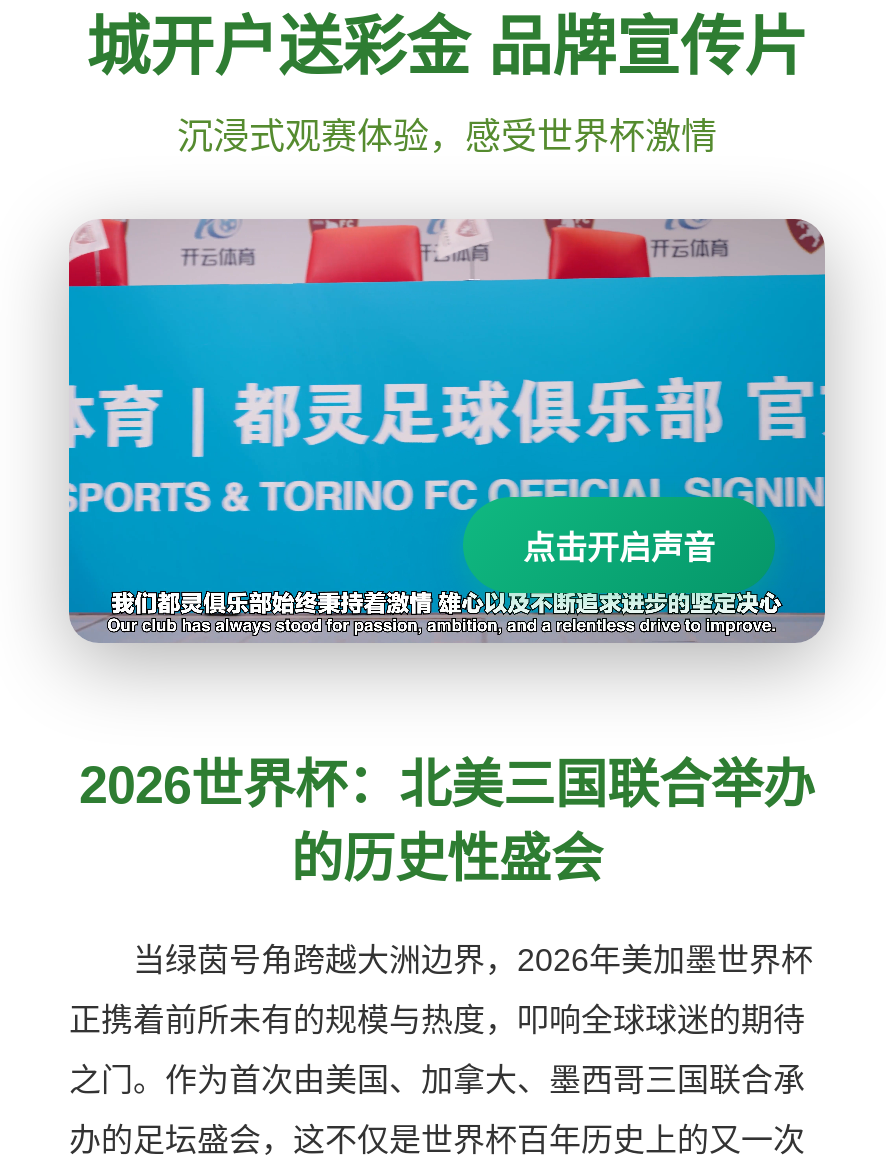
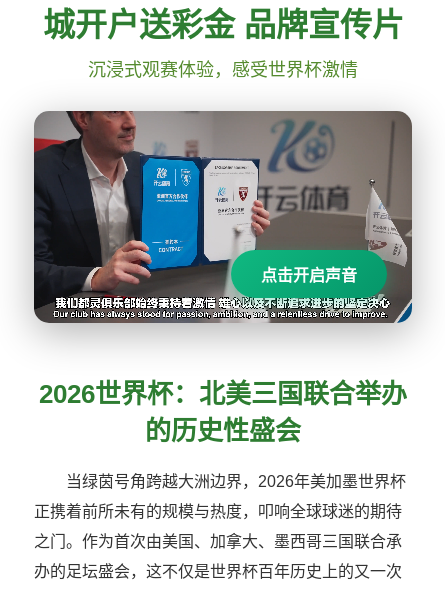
[67,219,827,643] [image] -> [33,110,413,323] [image]

